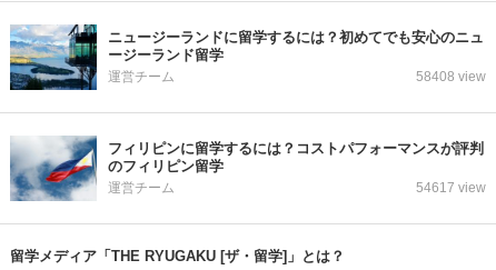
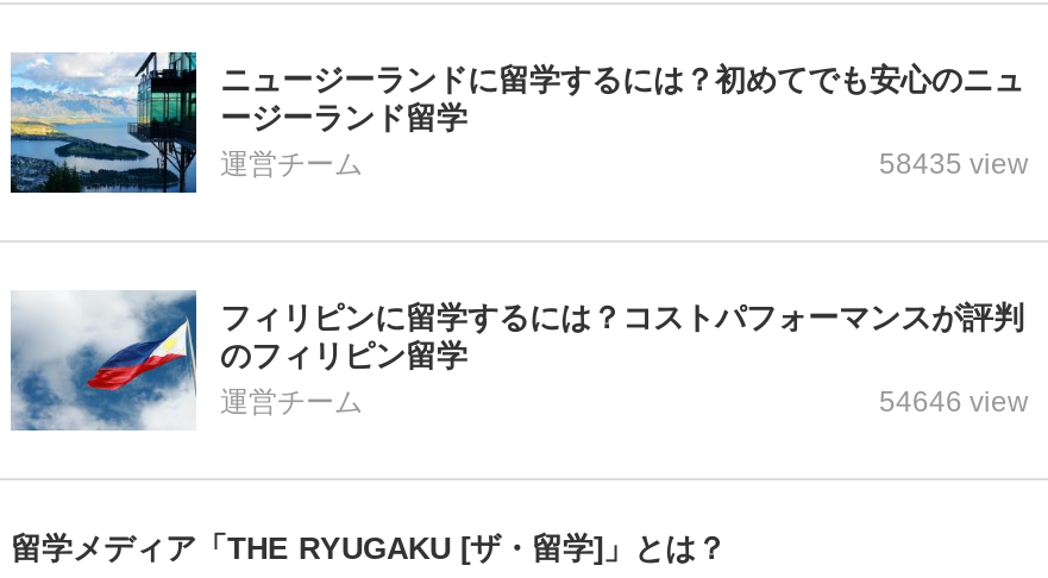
[416,69,486,84] 58408 view -> [879,147,1029,181] 58435 view
[416,180,486,196] 54617 view -> [879,385,1029,419] 54646 view

